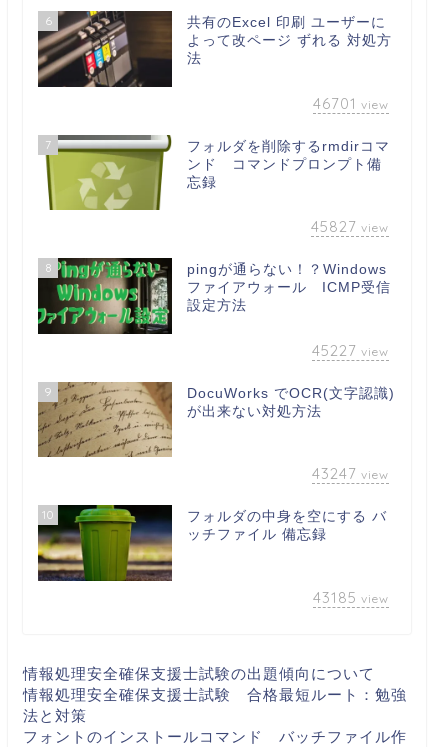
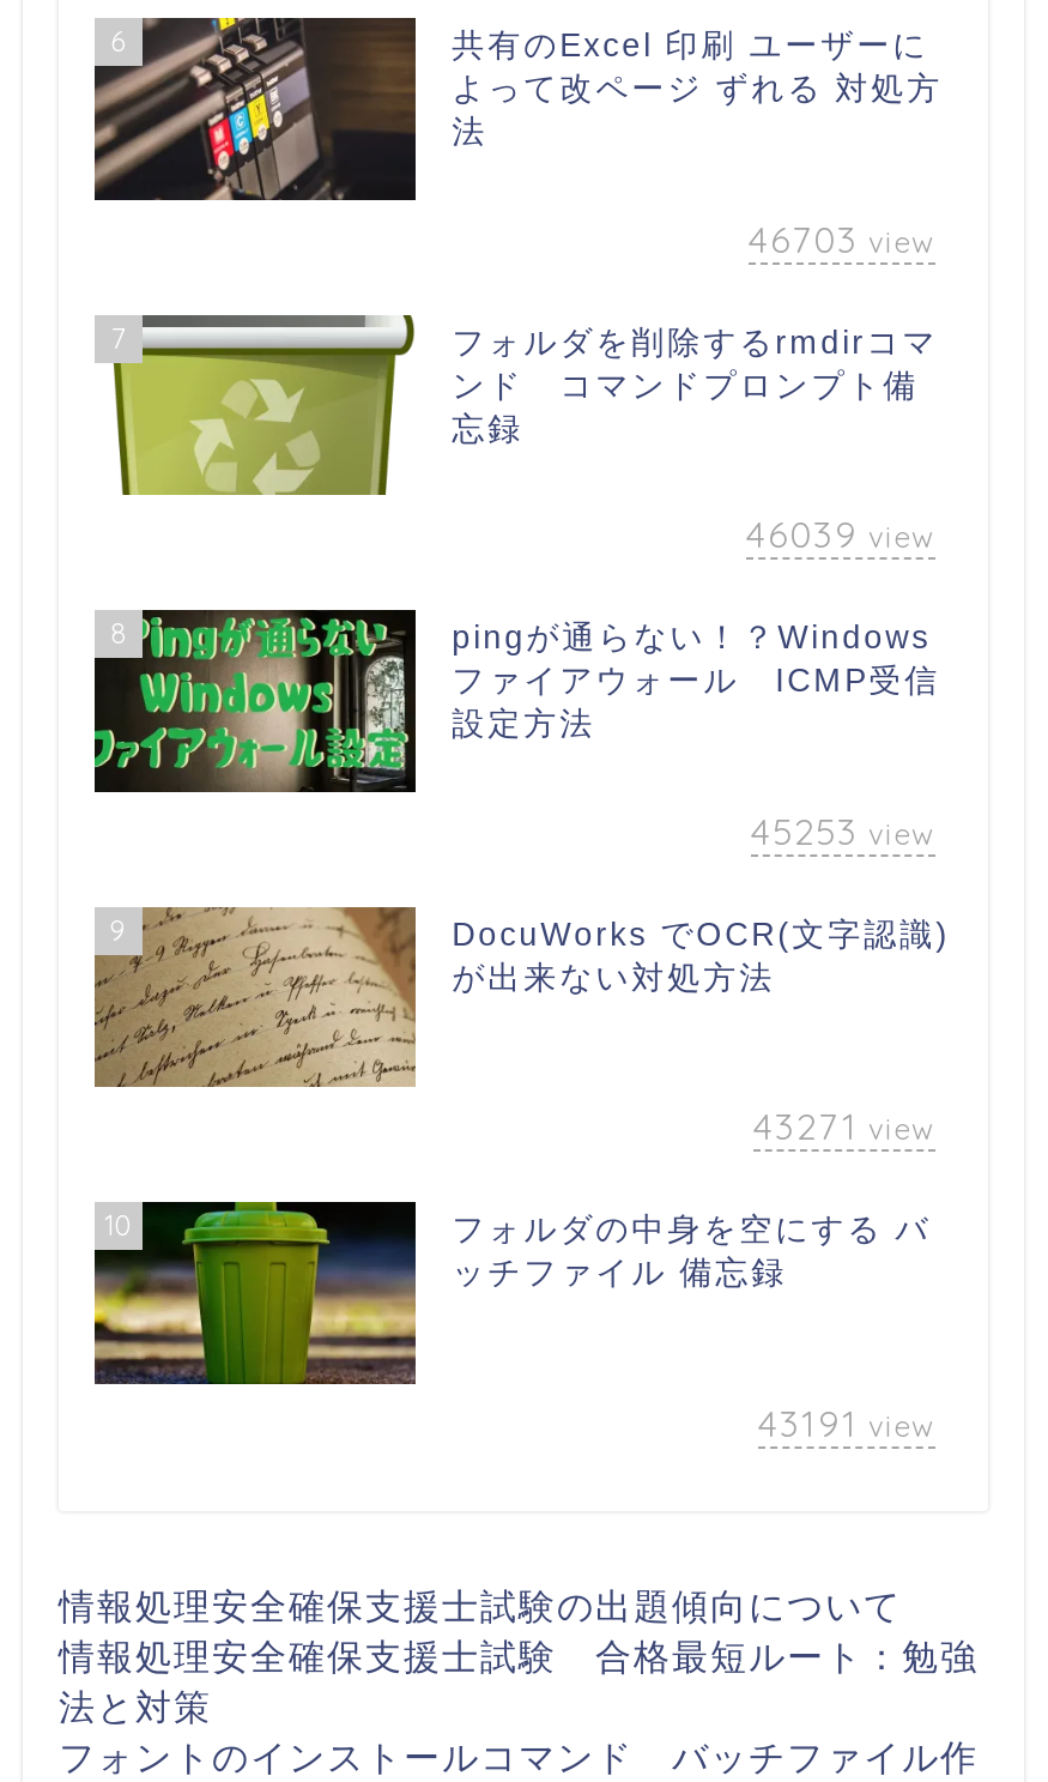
[313,94,389,113] 46701 view -> [749,217,935,262] 46703 view
[311,217,389,236] 45827 view -> [746,513,935,558] 46039 view
[312,341,389,360] 45227 view -> [751,809,935,854] 45253 view
[312,464,389,483] 43247 view -> [753,1105,935,1150] 43271 view
[313,588,389,607] 43185 view -> [758,1401,935,1446] 43191 view

